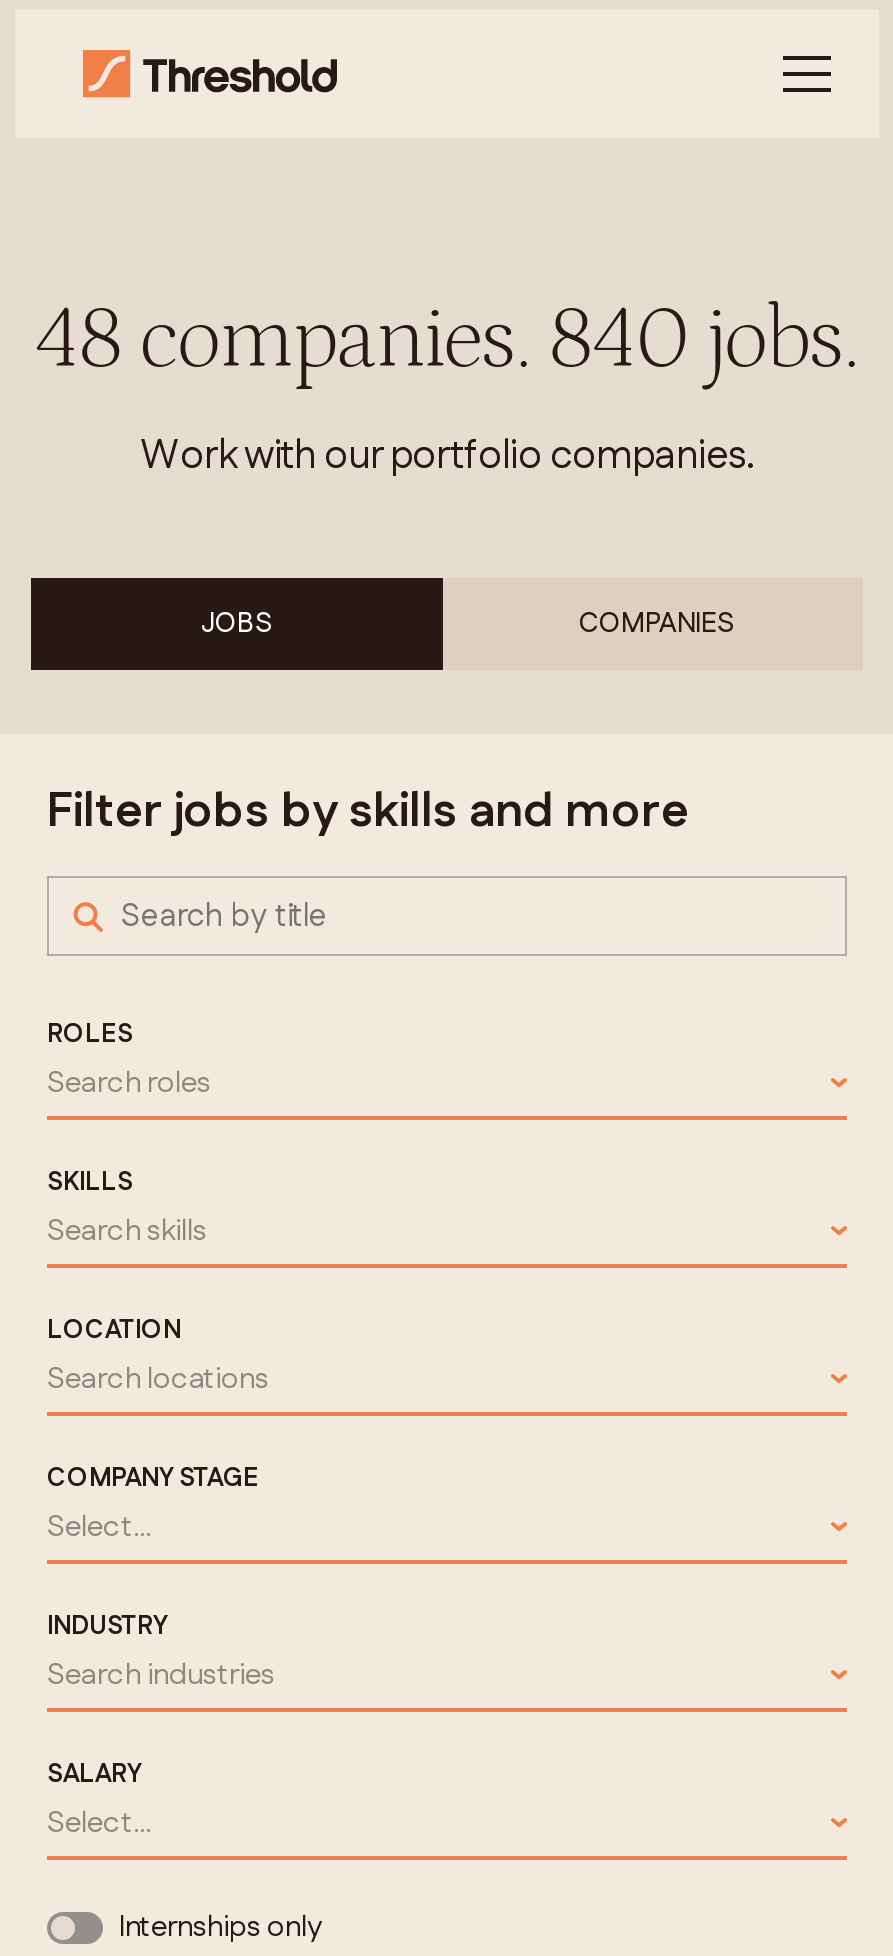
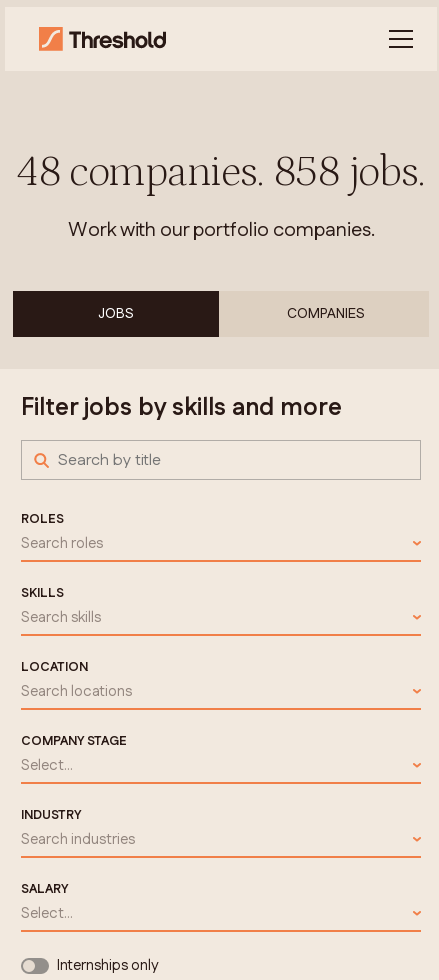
[36,290,858,390] 48 companies. 840 jobs. -> [17,147,425,197] 48 companies. 858 jobs.

